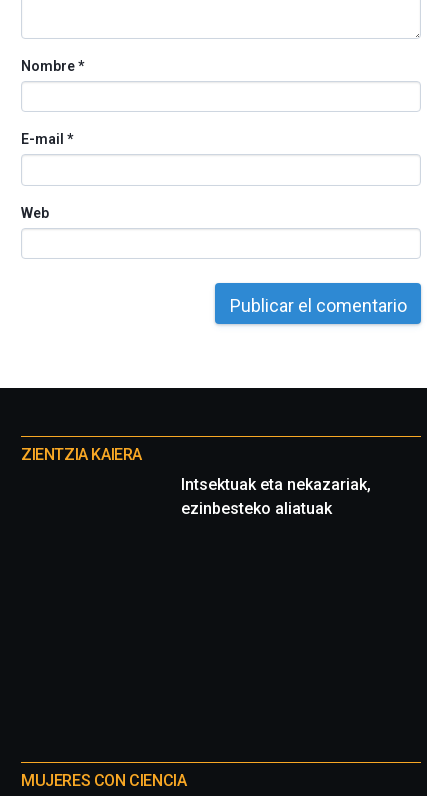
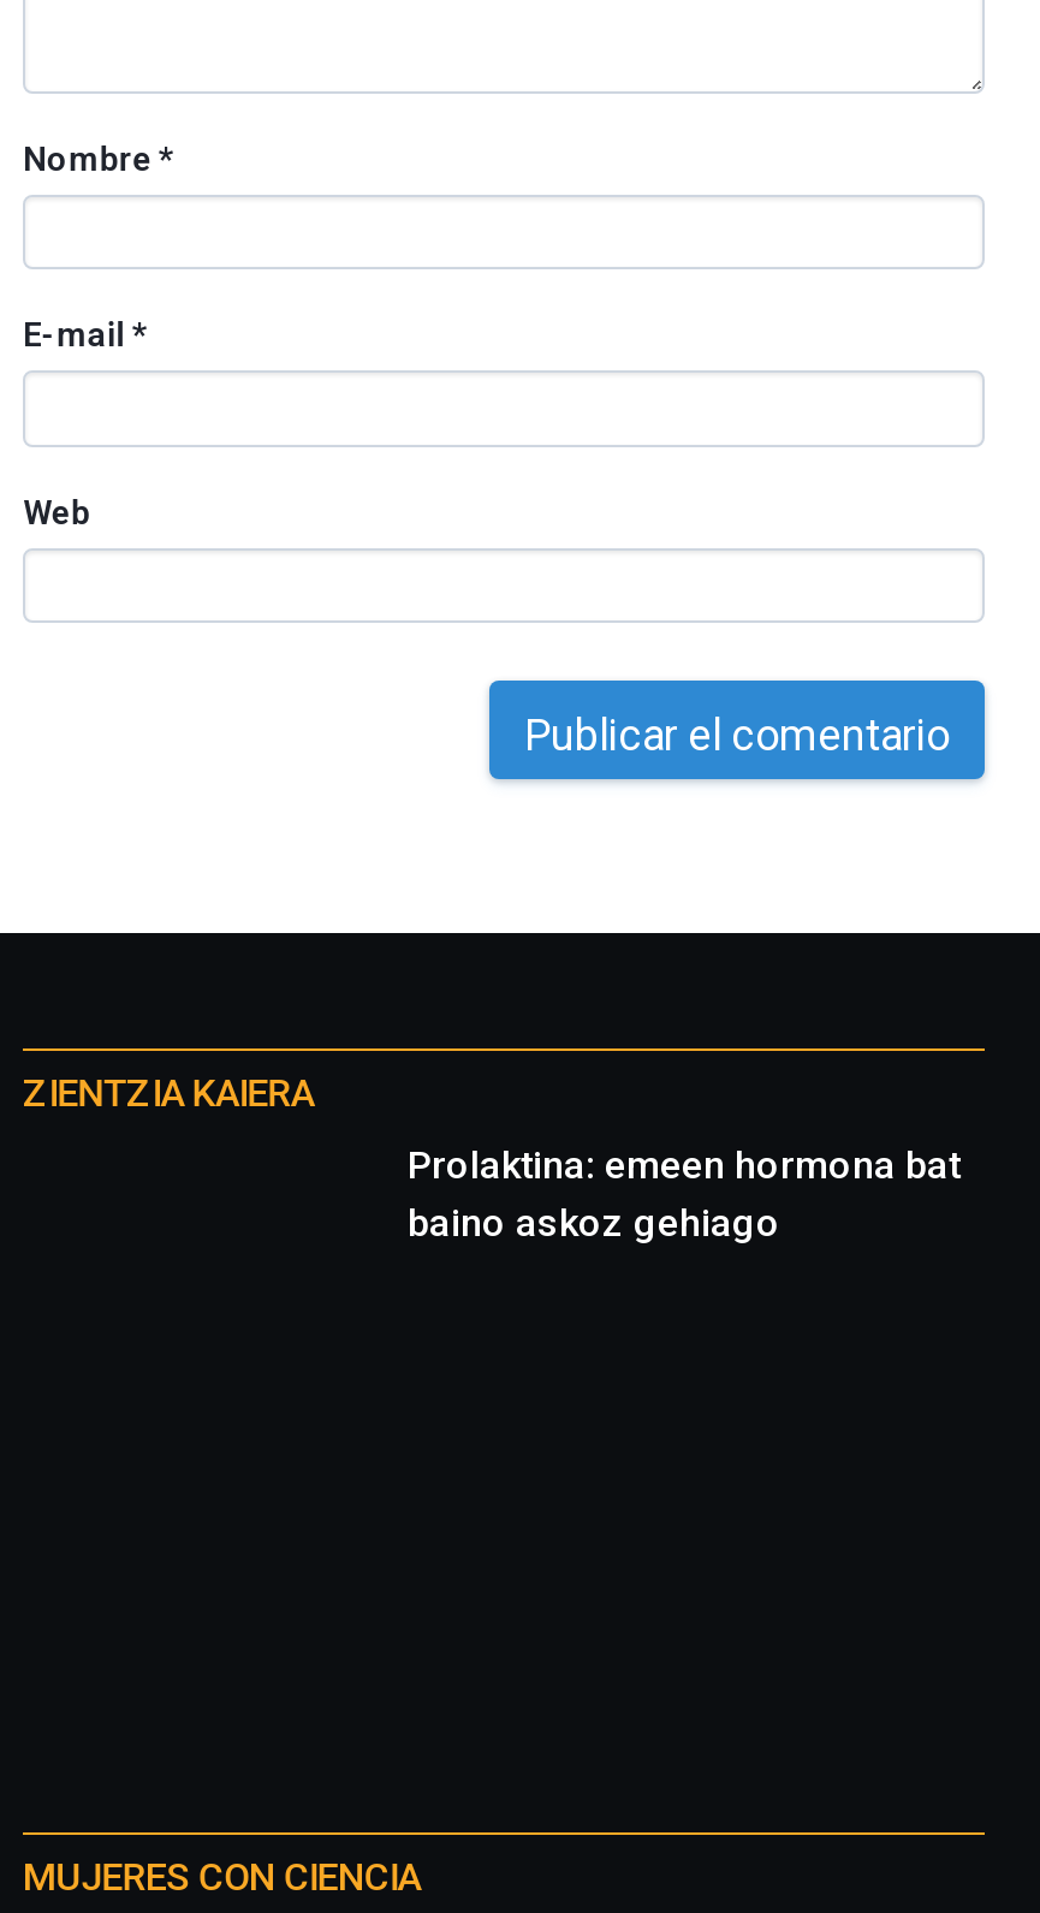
[181,474,371,517] Intsektuak eta nekazariak, | ezinbesteko aliatuak -> [408,1141,961,1244] Prolaktina: emeen hormona bat | baino askoz gehiago

